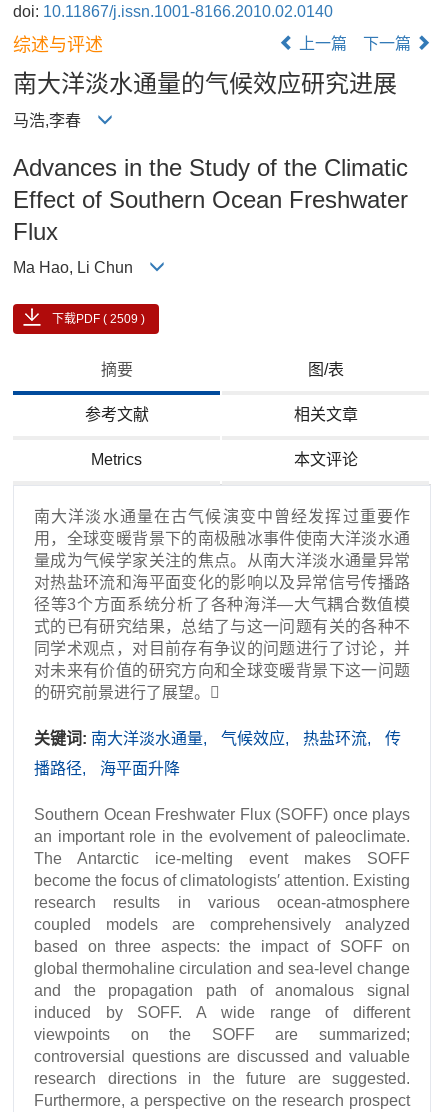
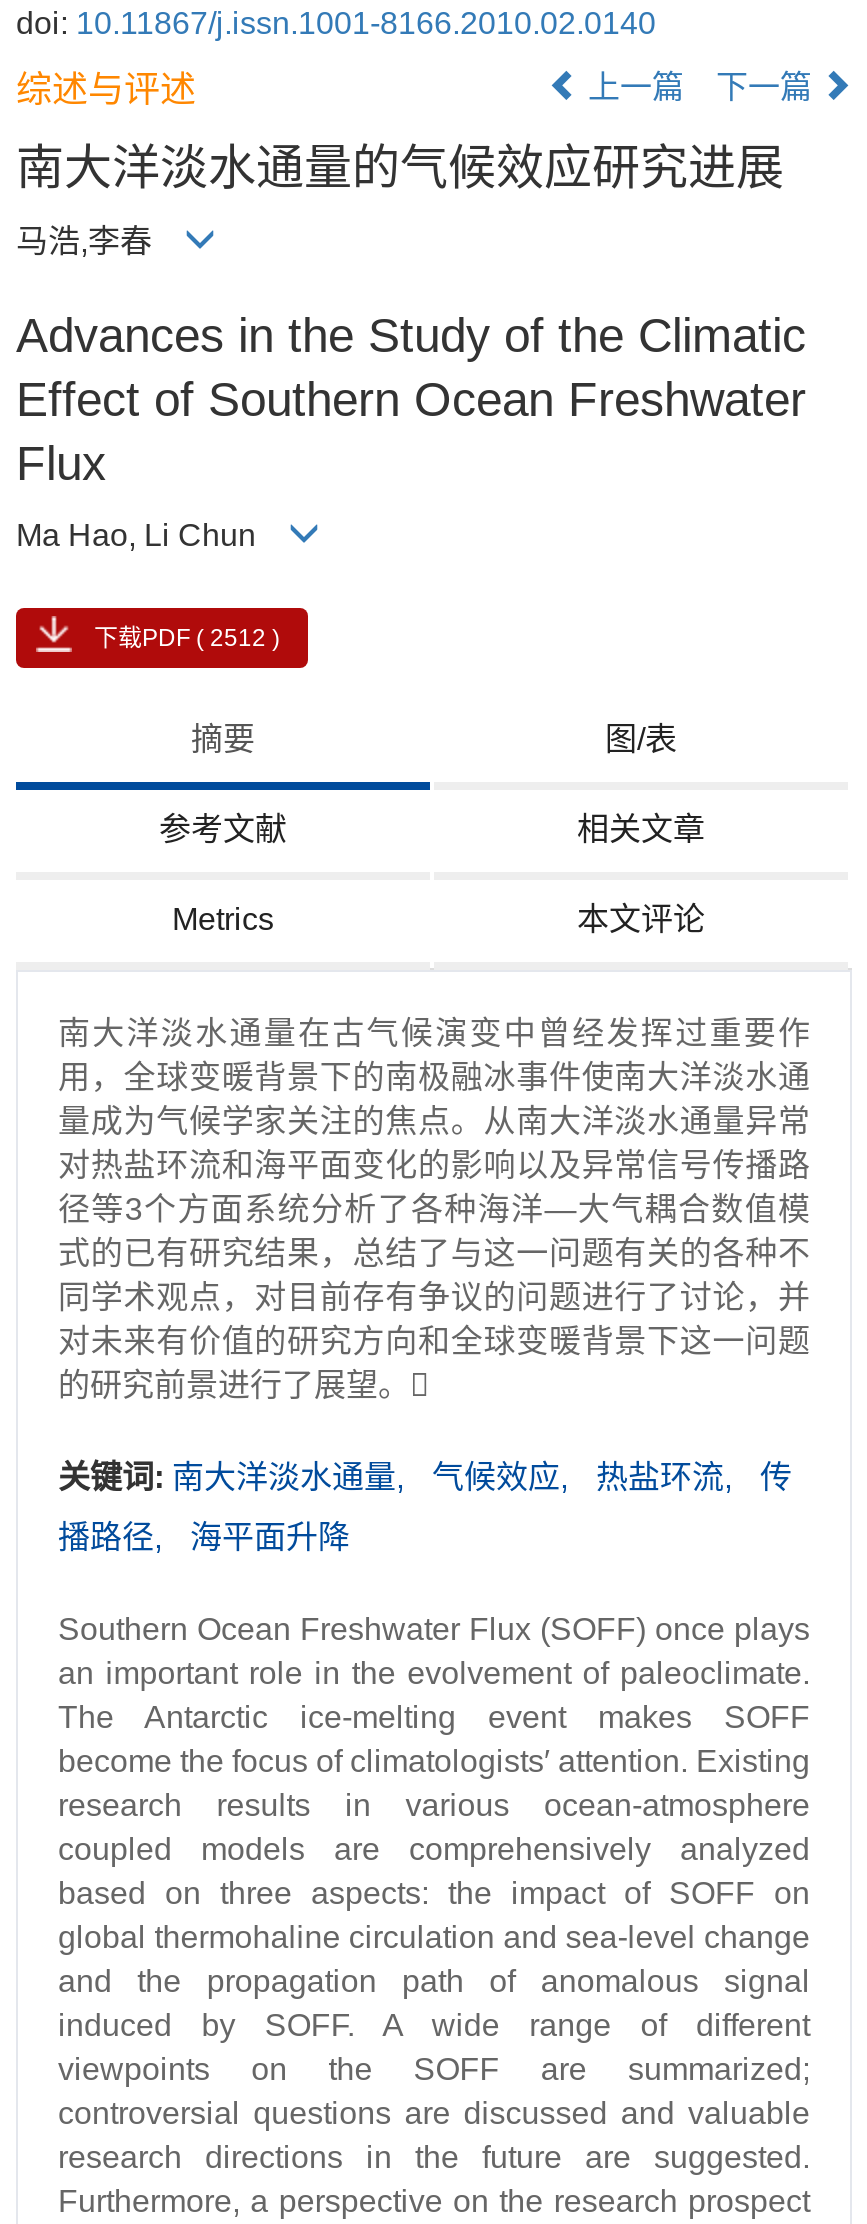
[52,311,145,325] 下载PDF ( 2509 ) -> [94,623,280,651] 下载PDF ( 2512 )

